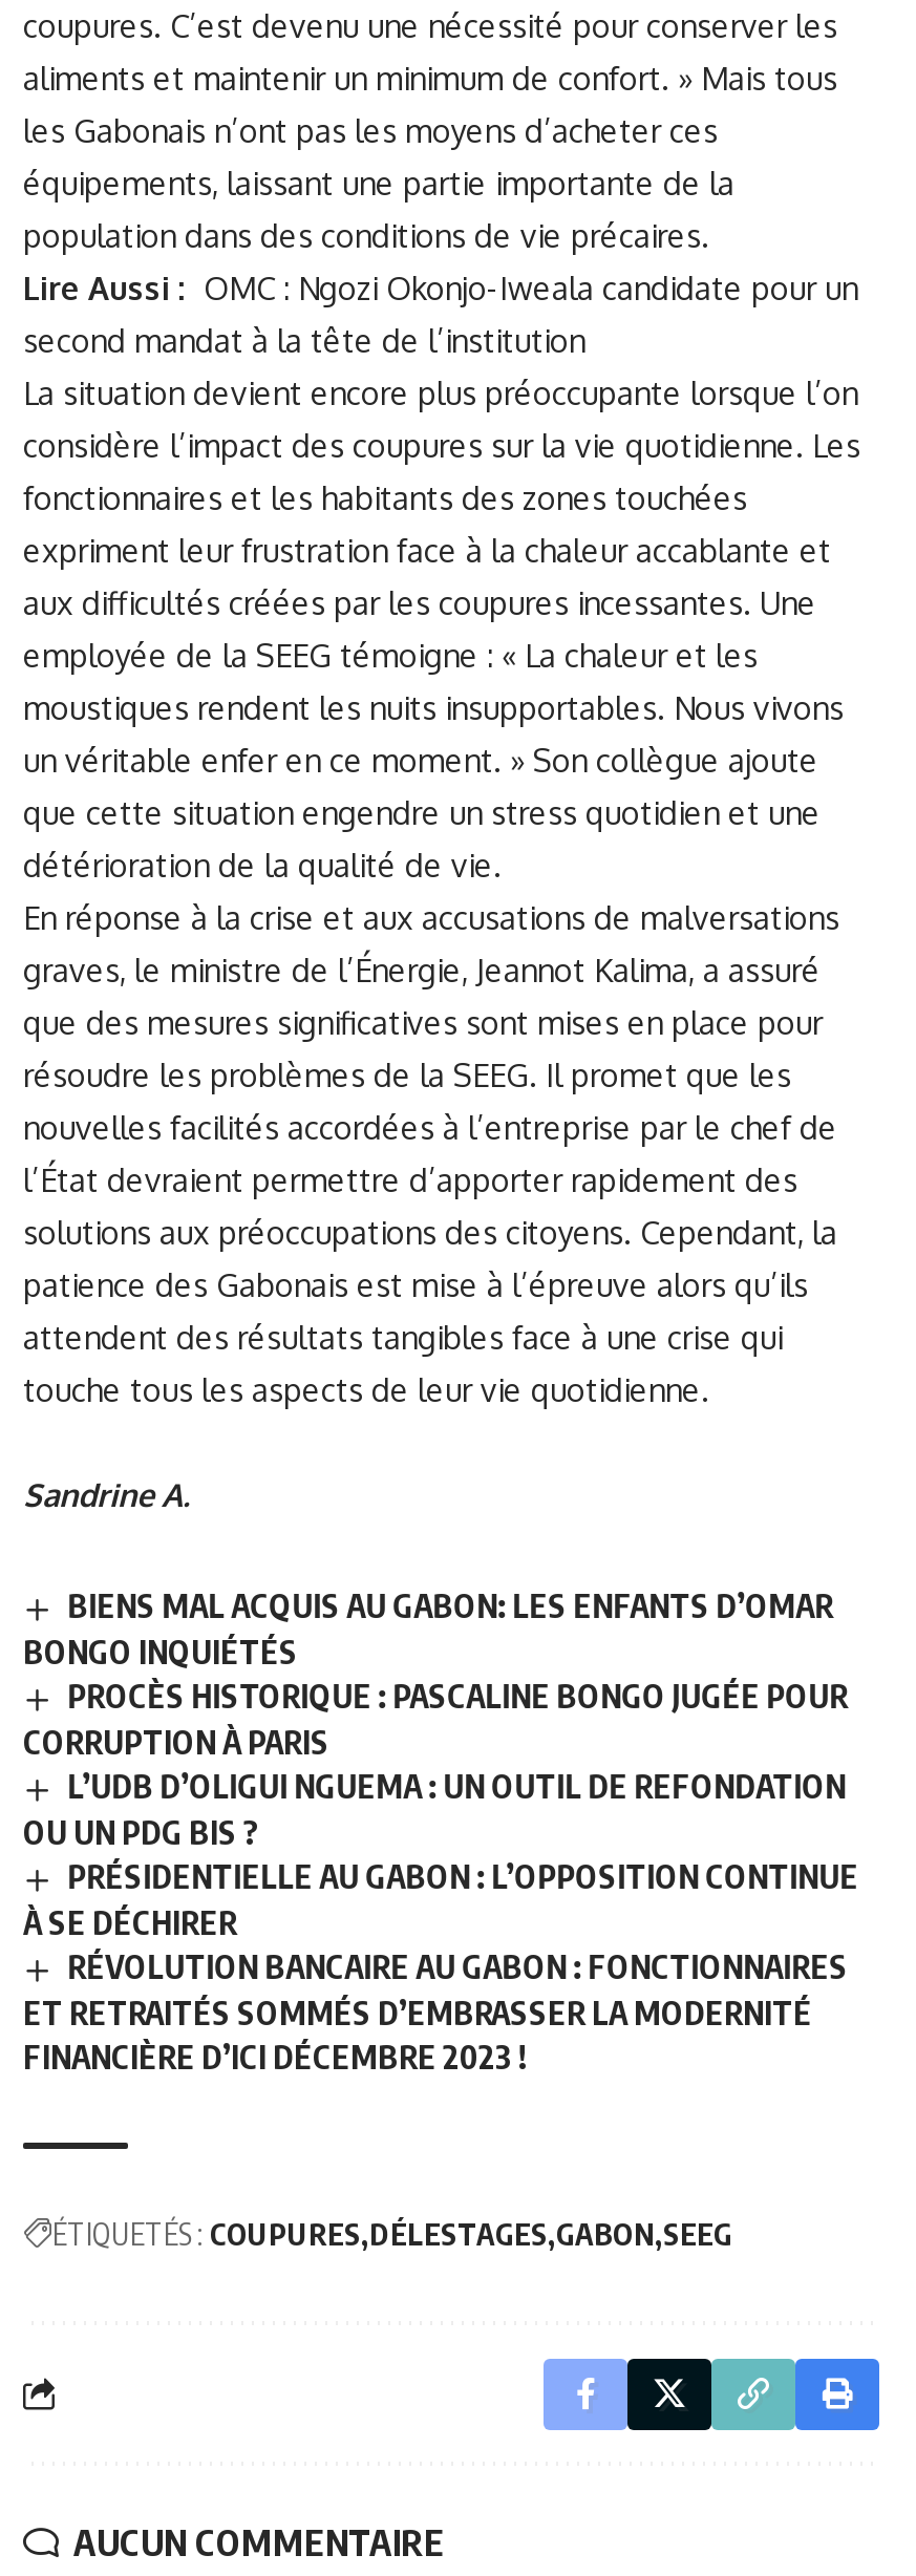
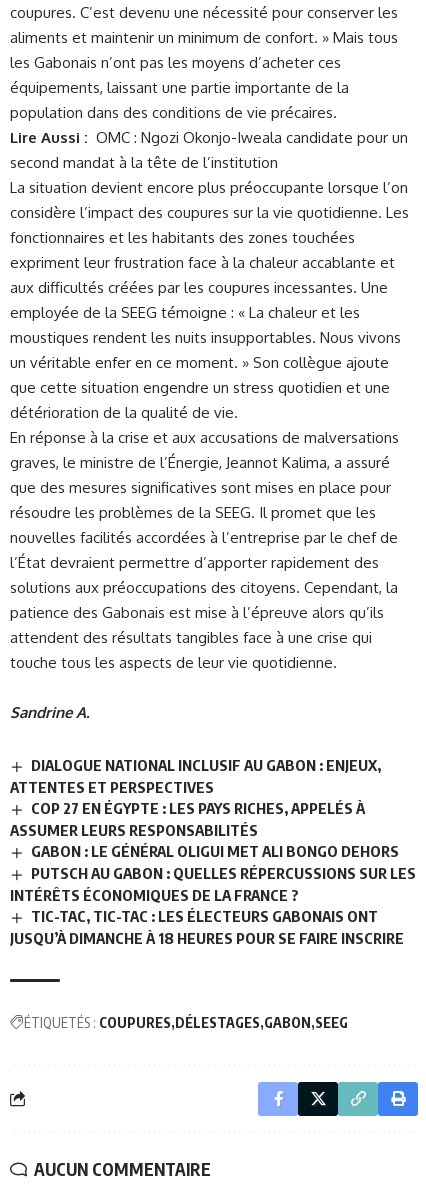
[23,1587,859,2075] BIENS MAL ACQUIS AU GABON: LES ENFANTS D’OMAR | BONGO INQUIÉTÉS | PROCÈS HISTORIQUE : PASCALINE BONGO JUGÉE POUR | CORRUPTION À PARIS | L’UDB D’OLIGUI NGUEMA : UN OUTIL DE REFONDATION | OU UN PDG BIS ? | PRÉSIDENTIELLE AU GABON : L’OPPOSITION CONTINUE | À SE DÉCHIRER | RÉVOLUTION BANCAIRE AU GABON : FONCTIONNAIRES | ET RETRAITÉS SOMMÉS D’EMBRASSER LA MODERNITÉ | FINANCIÈRE D’ICI DÉCEMBRE 2023 ! -> [10,756,416,947] DIALOGUE NATIONAL INCLUSIF AU GABON : ENJEUX, | ATTENTES ET PERSPECTIVES | COP 27 EN ÉGYPTE : LES PAYS RICHES, APPELÉS À | ASSUMER LEURS RESPONSABILITÉS | GABON : LE GÉNÉRAL OLIGUI MET ALI BONGO DEHORS | PUTSCH AU GABON : QUELLES RÉPERCUSSIONS SUR LES | INTÉRÊTS ÉCONOMIQUES DE LA FRANCE ? | TIC-TAC, TIC-TAC : LES ÉLECTEURS GABONAIS ONT | JUSQU’À DIMANCHE À 18 HEURES POUR SE FAIRE INSCRIRE

